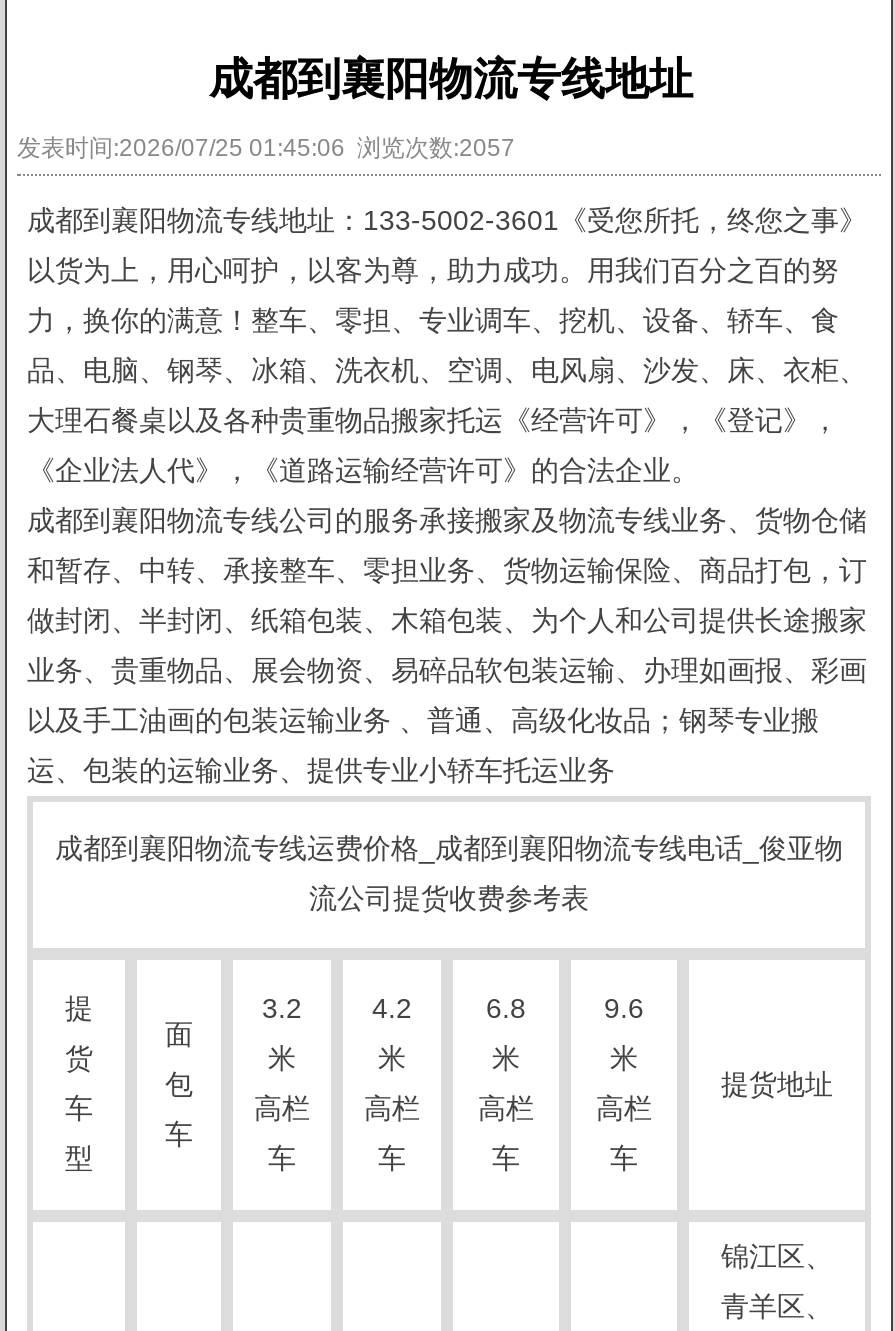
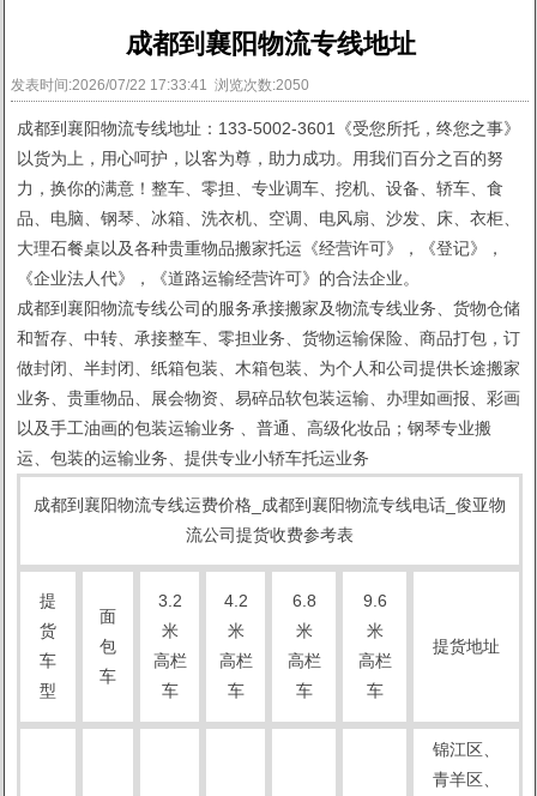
[17,134,527,162] 发表时间:2026/07/25 01:45:06 浏览次数:2057 -> [11,77,316,94] 发表时间:2026/07/22 17:33:41 浏览次数:2050

